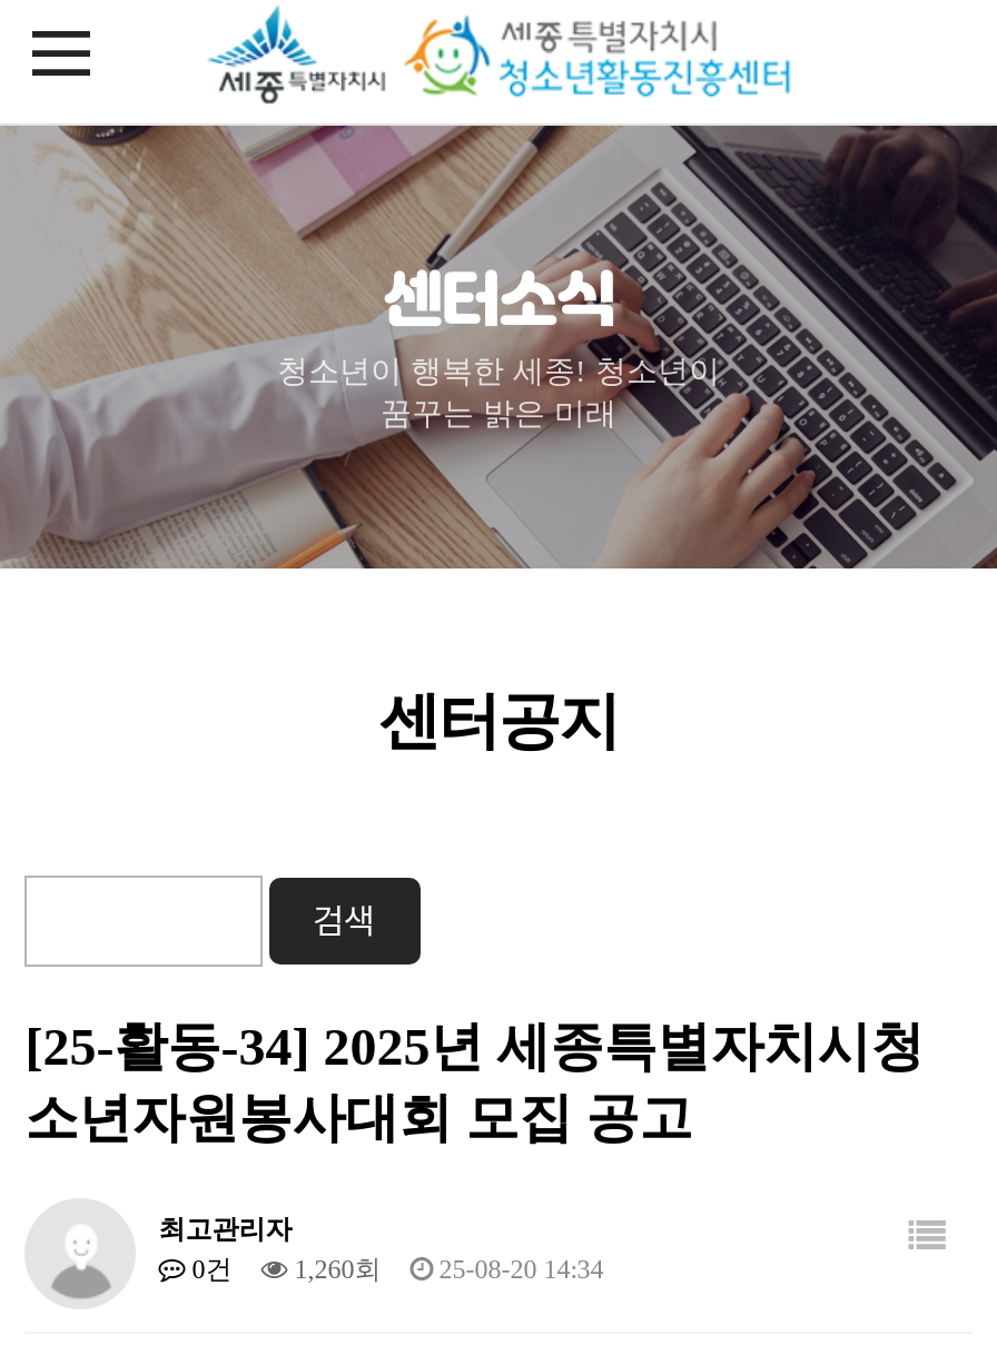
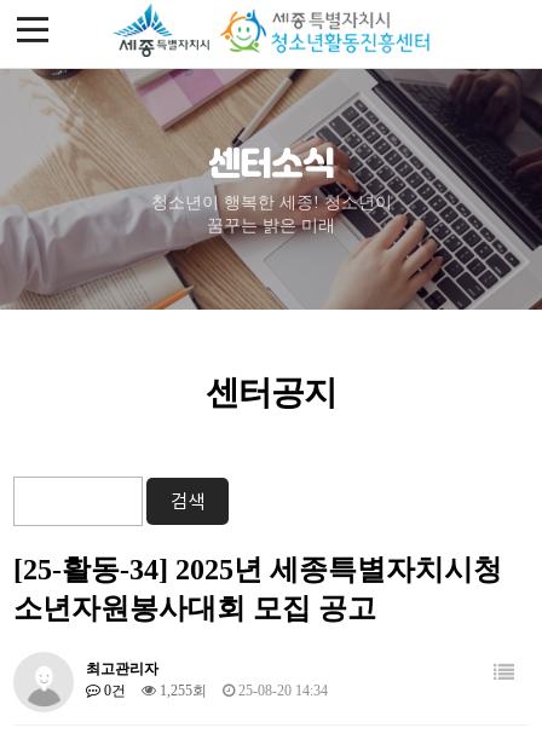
[185,1254,604,1285] 0건 1,260회 25-08-20 14:34 -> [101,682,328,699] 0건 1,255회 25-08-20 14:34

